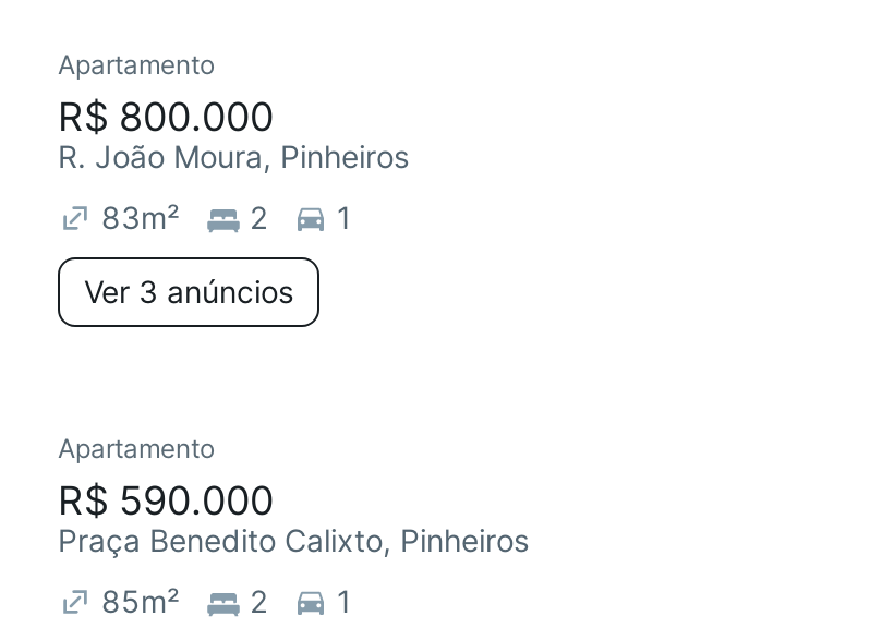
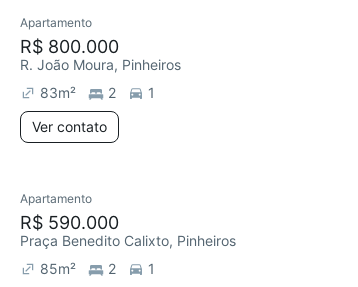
[84,273,293,310] Ver 3 anúncios -> [32,118,107,135] Ver contato

